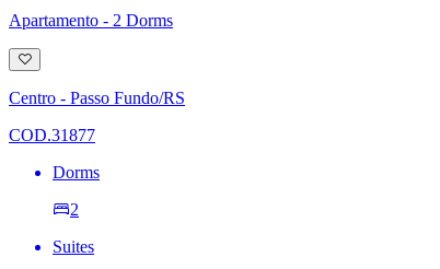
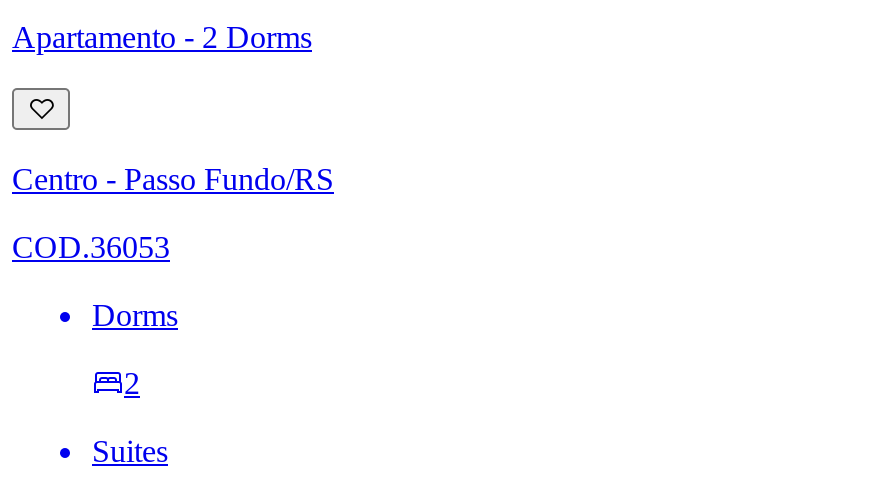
[9,126,95,145] COD.31877 -> [12,231,170,265] COD.36053

